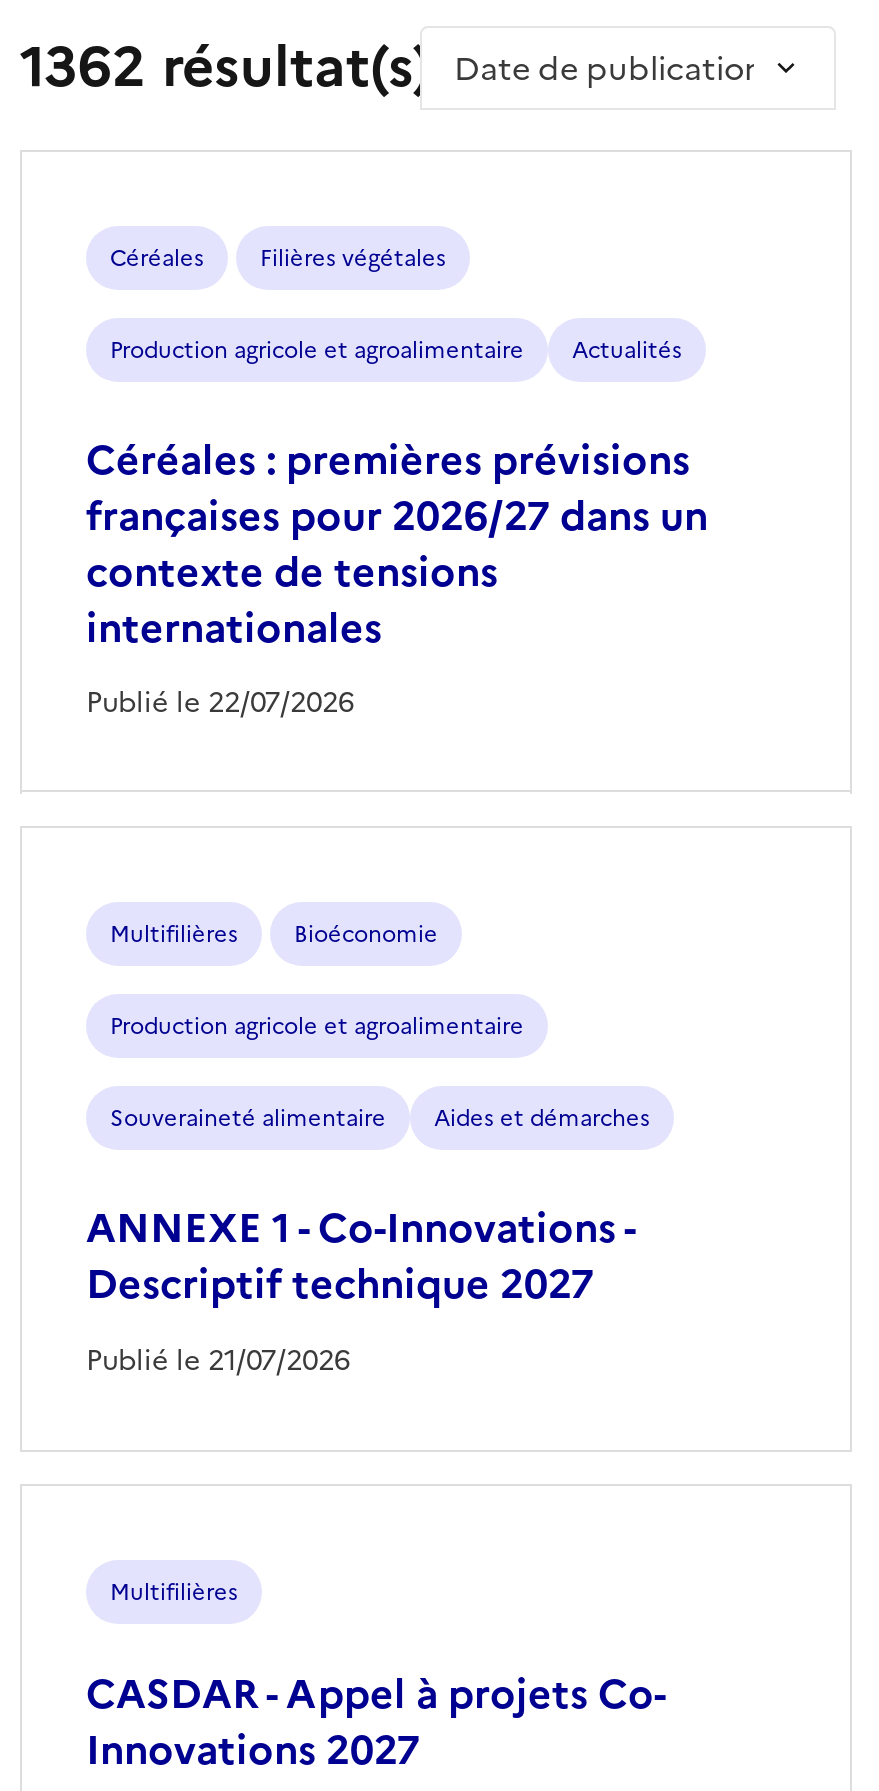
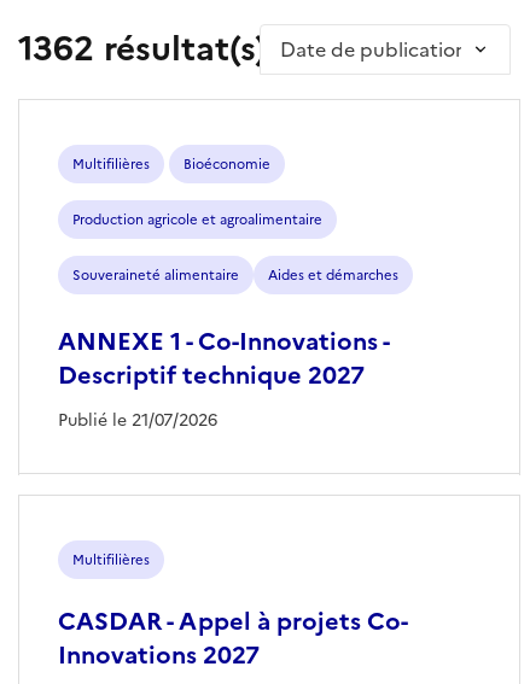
[86,241,708,725] Céréales | Filières végétales | Production agricole et agroalimentaire | Actualités | Céréales : premières prévisions | françaises pour 2026/27 dans un | contexte de tensions | internationales | Publié le 22/07/2026 -> none

